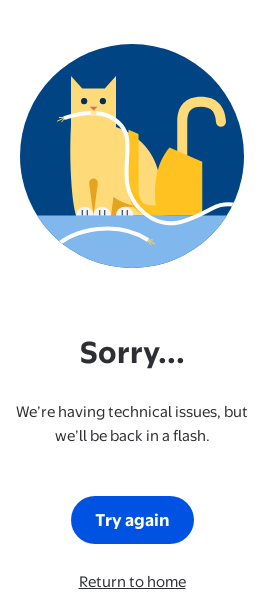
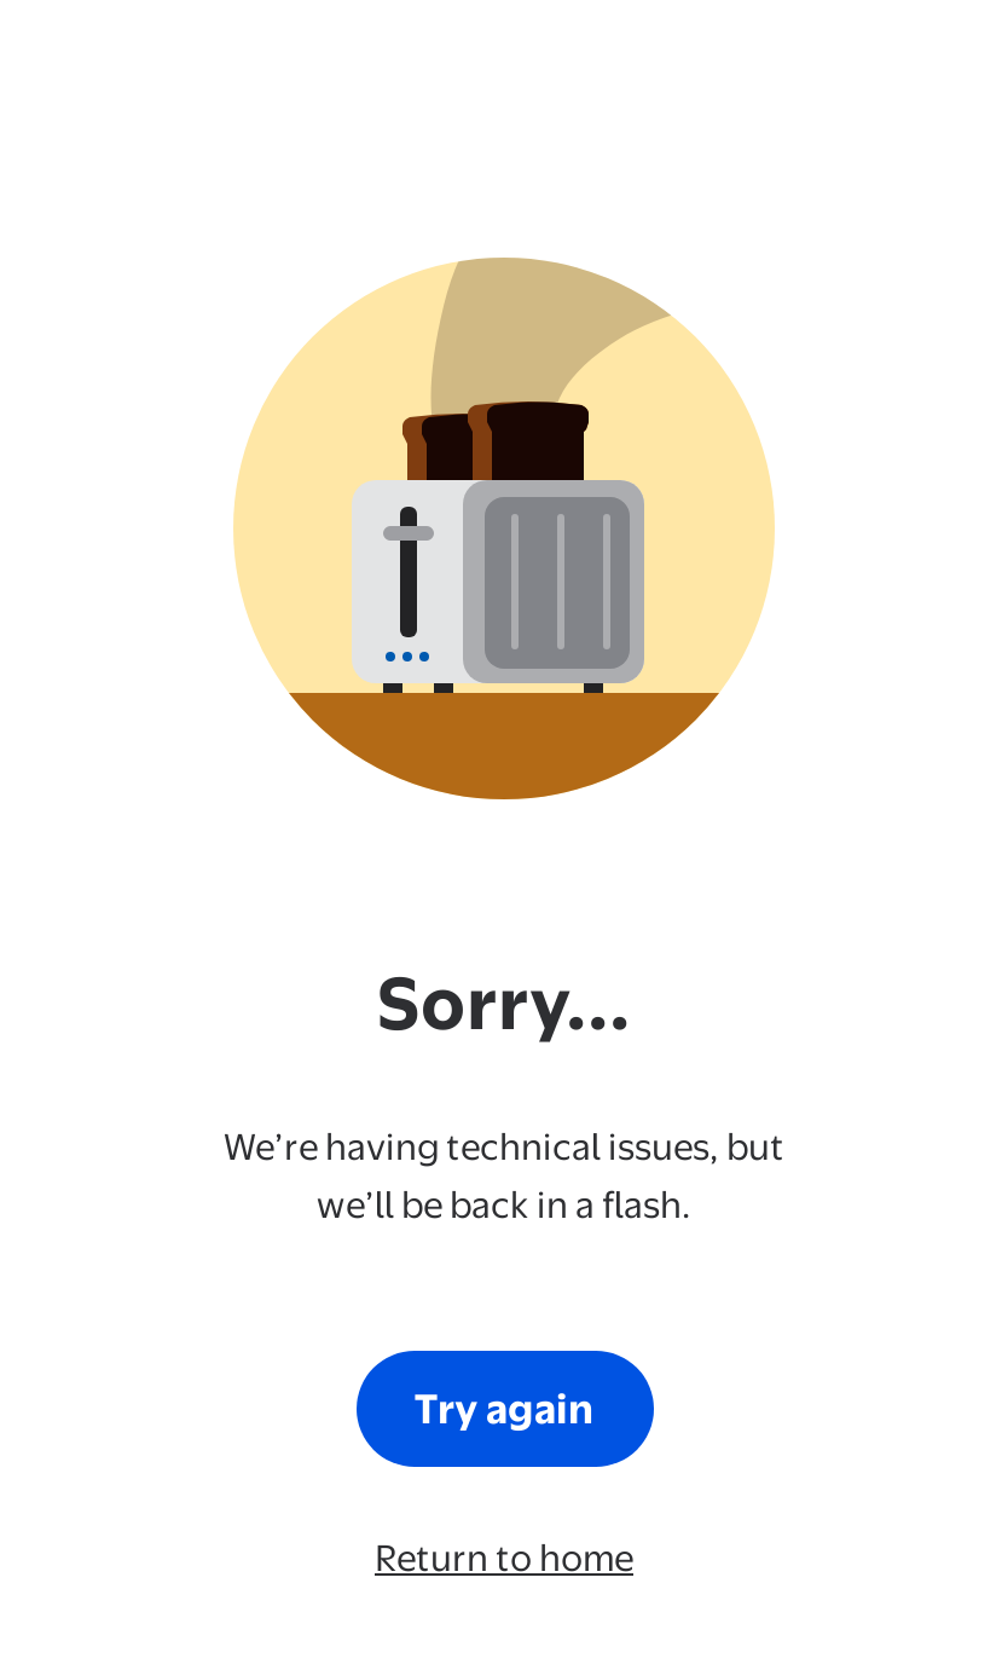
[19,43,245,269] [image] -> [233,258,775,802] [image]

